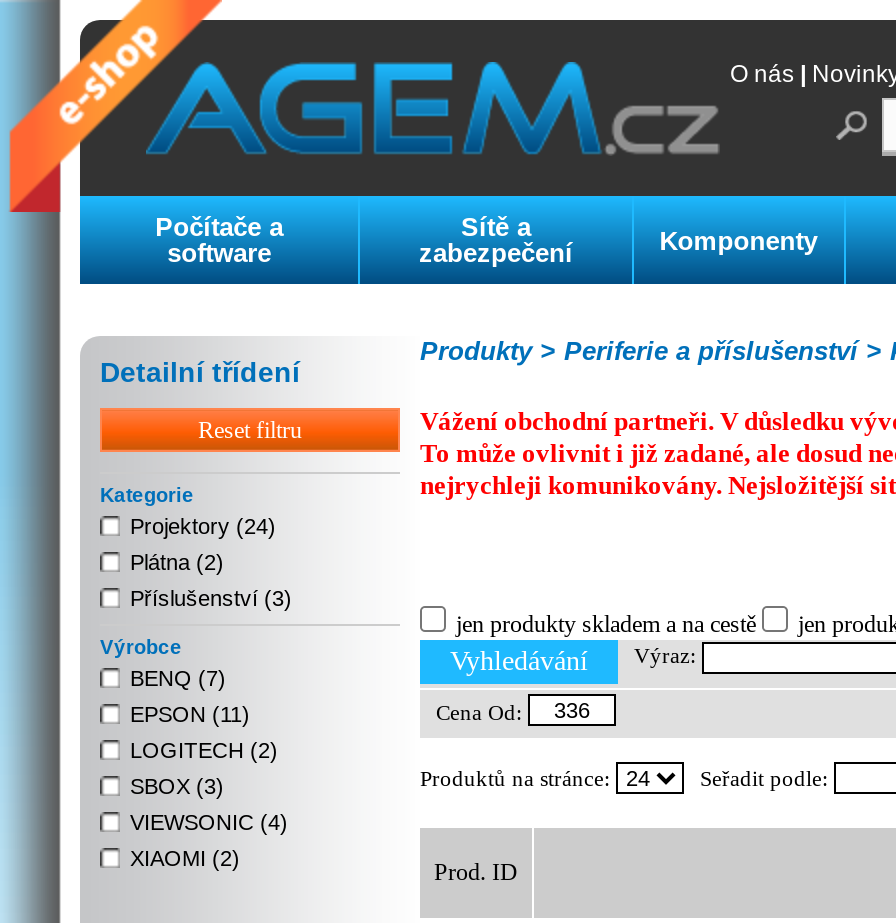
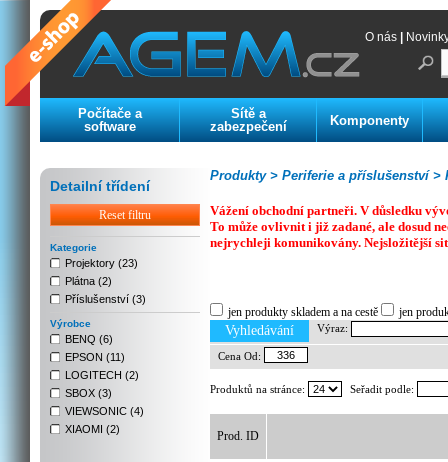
[130,514,276,538] Projektory (24) -> [65,257,138,269] Projektory (23)
[130,666,226,690] BENQ (7) -> [65,333,113,345] BENQ (6)

